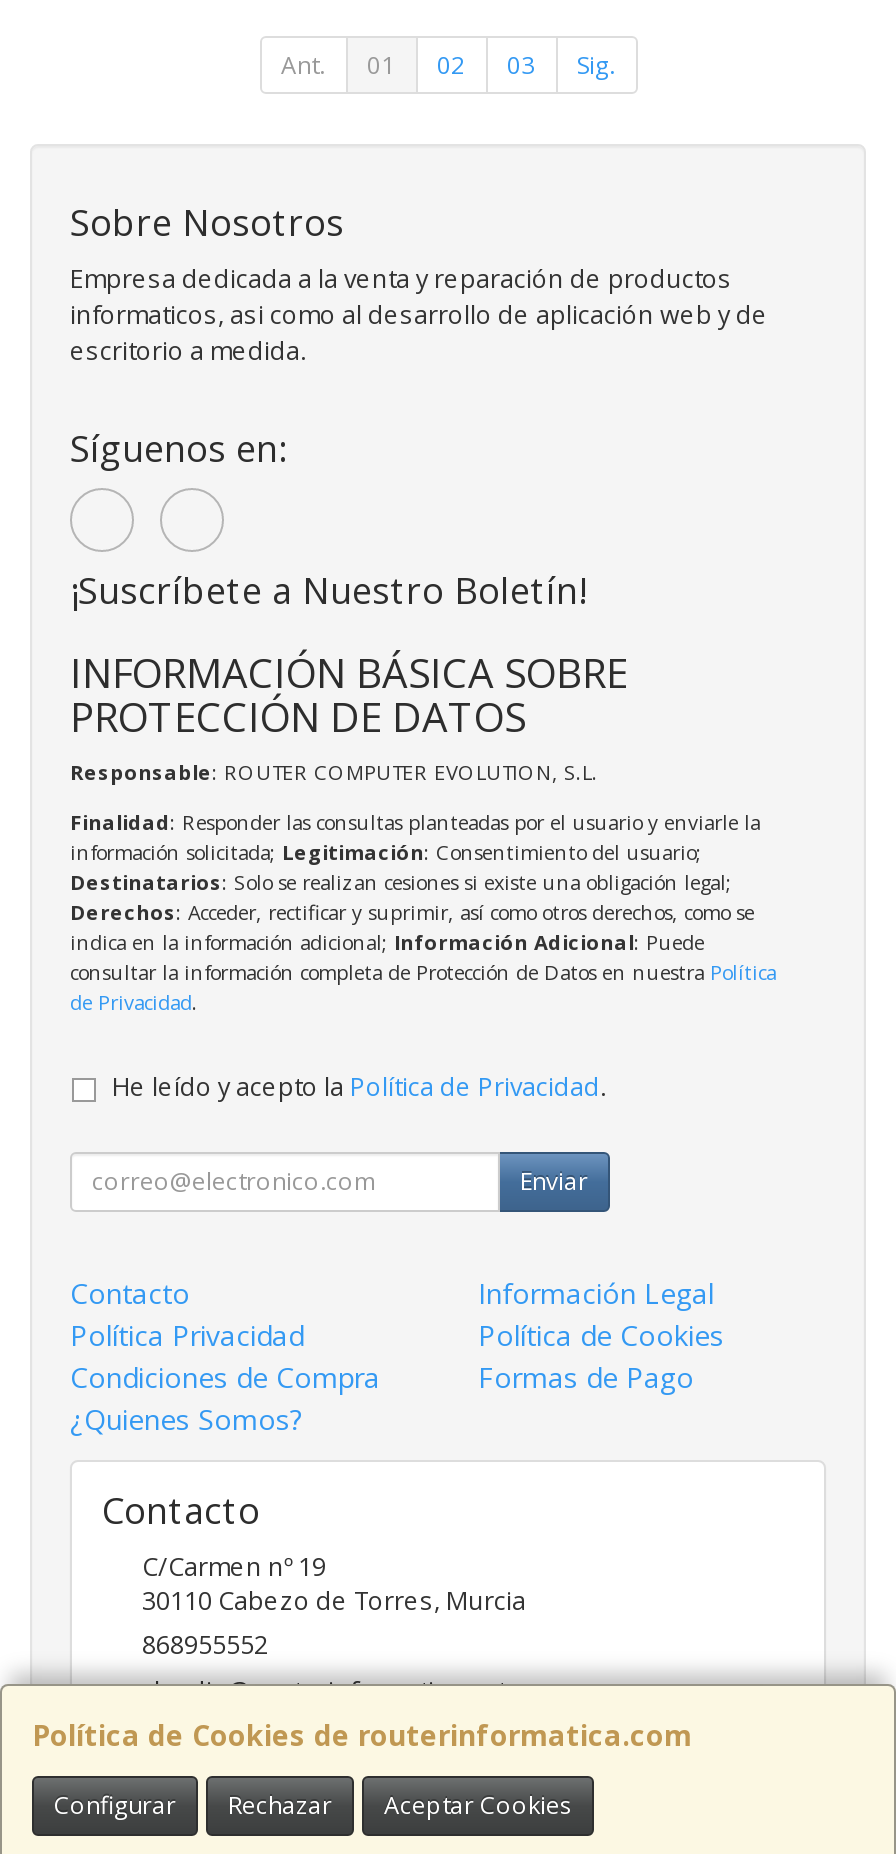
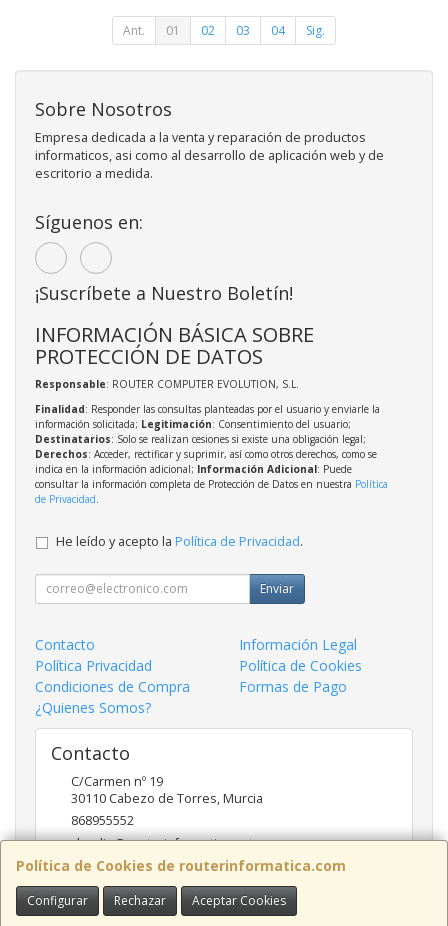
none -> [271,22,285,39] 04

